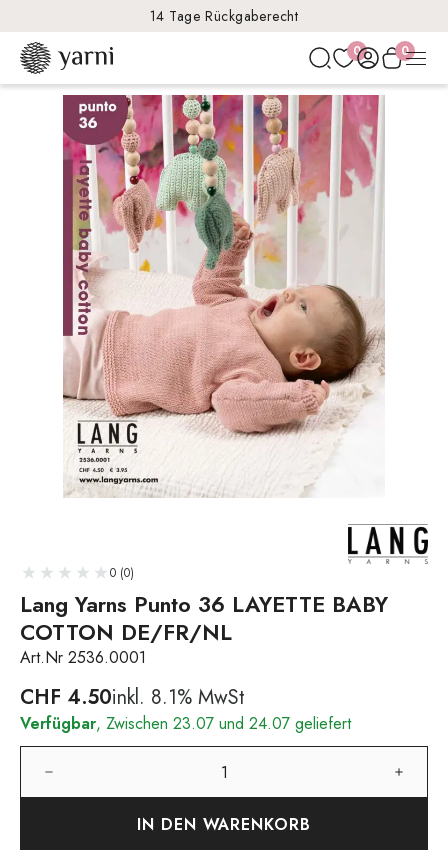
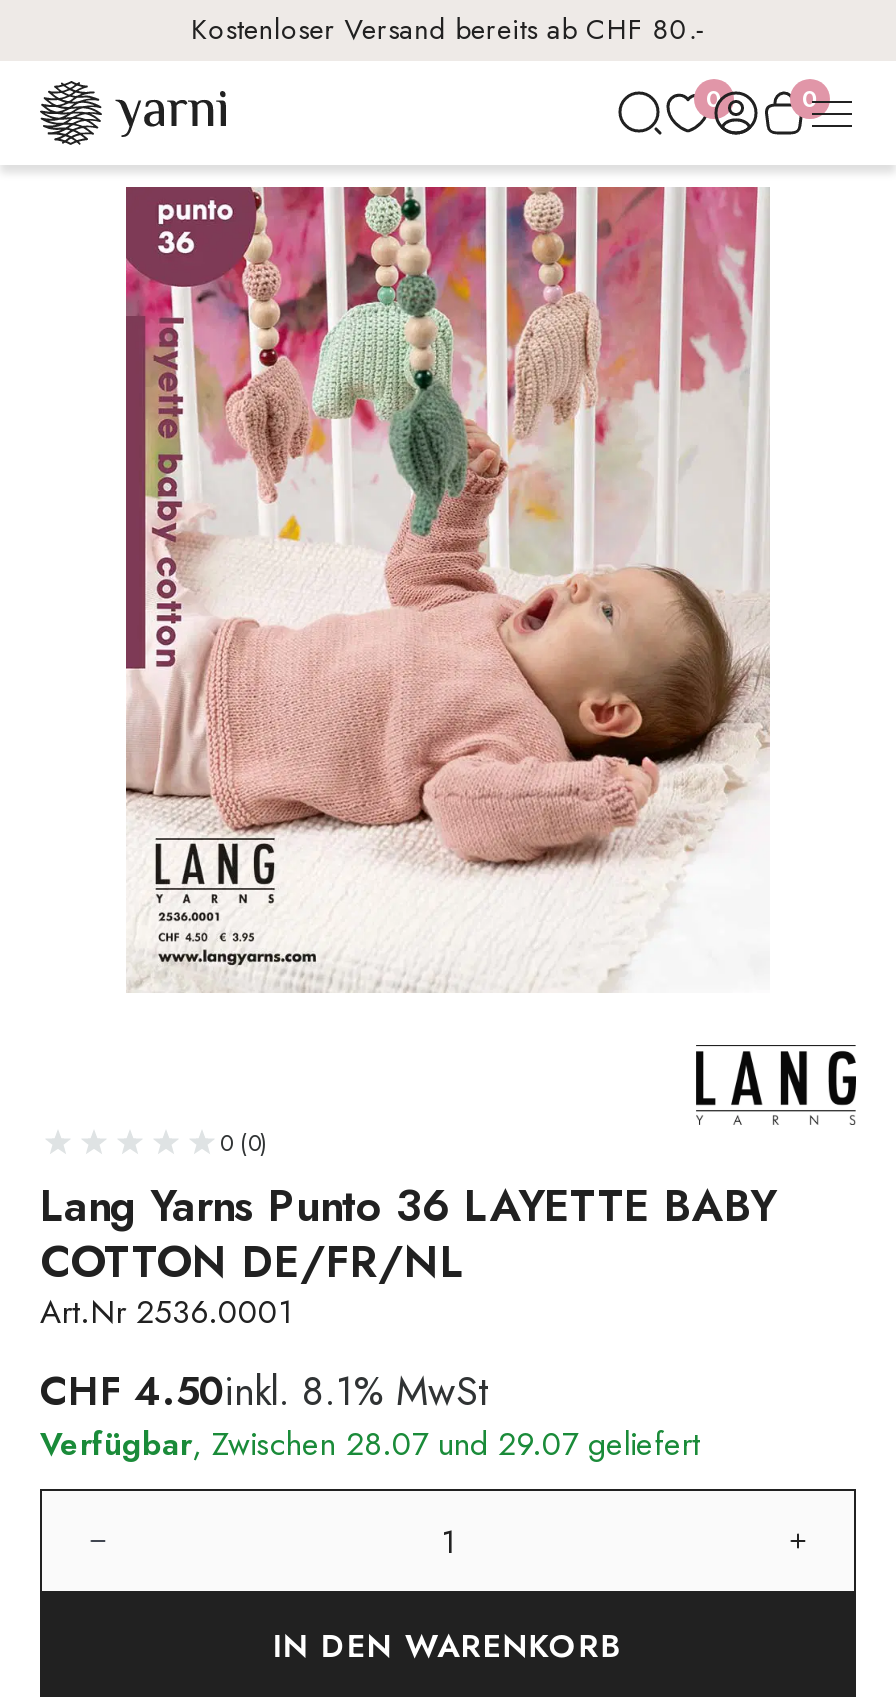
[150,6,298,26] 14 Tage Rückgaberecht -> [191,9,705,49] Kostenloser Versand bereits ab CHF 80.-
[20,712,351,735] Verfügbar, Zwischen 23.07 und 24.07 geliefert -> [40,1422,700,1468] Verfügbar, Zwischen 28.07 und 29.07 geliefert

